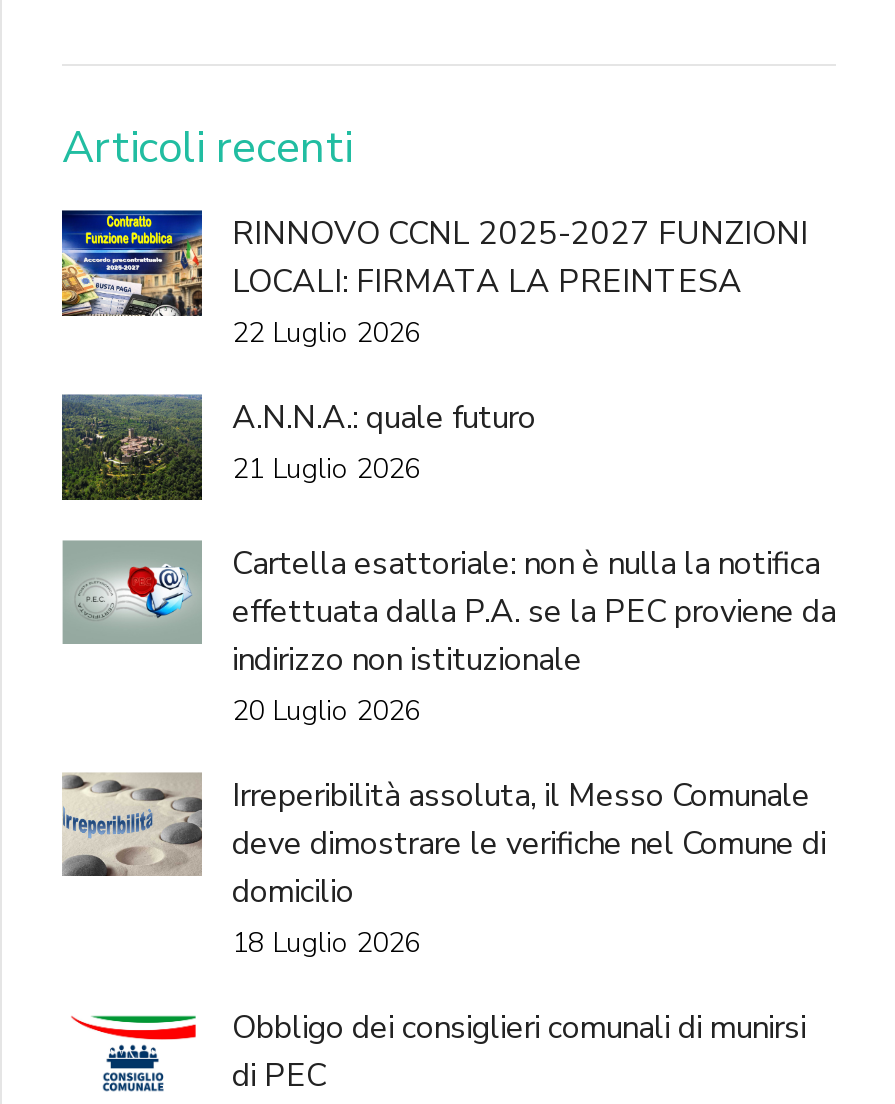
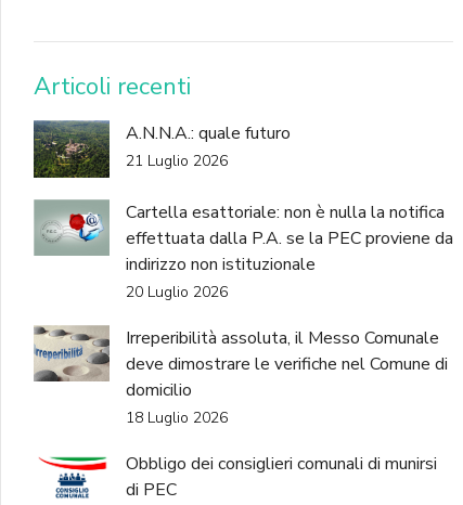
[60,208,808,352] [image] | RINNOVO CCNL 2025-2027 FUNZIONI | LOCALI: FIRMATA LA PREINTESA | 22 Luglio 2026 -> none

